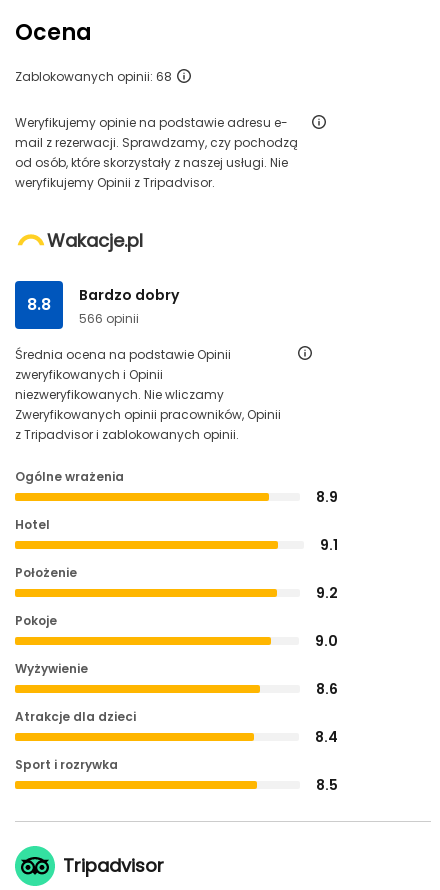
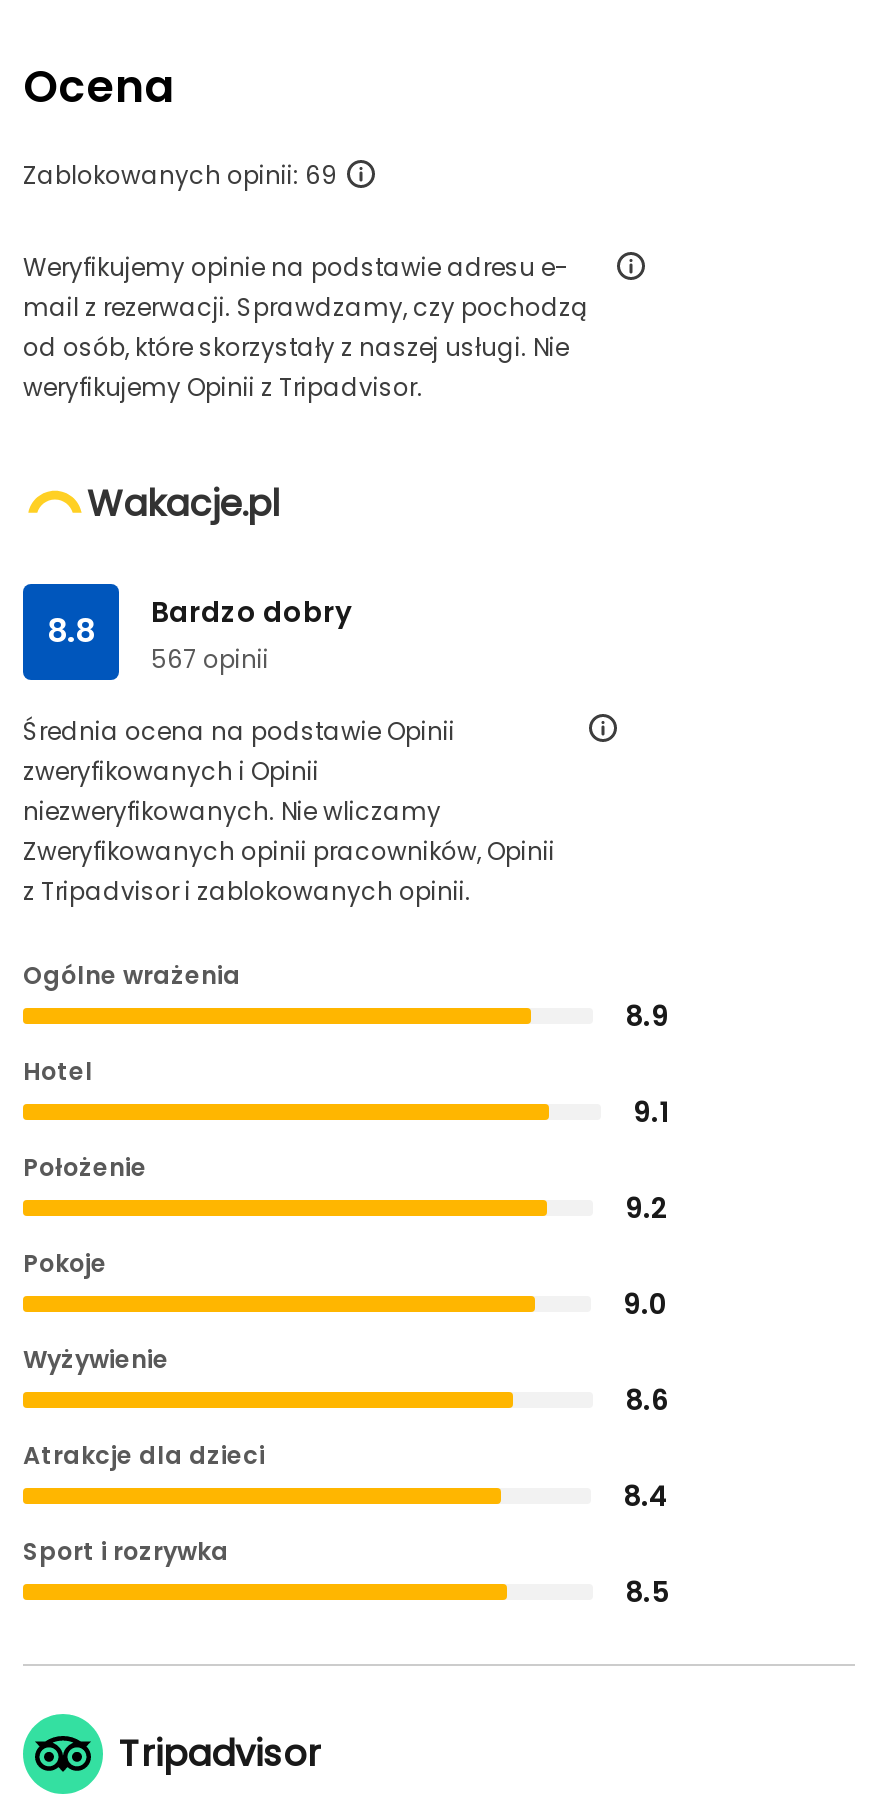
[15,68,172,85] Zablokowanych opinii: 68 -> [23,158,337,192] Zablokowanych opinii: 69
[79,310,139,327] 566 opinii -> [151,642,269,676] 567 opinii

